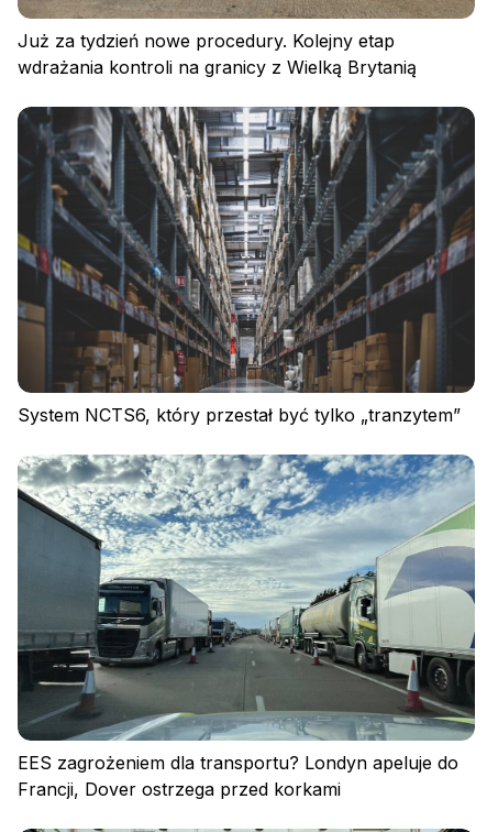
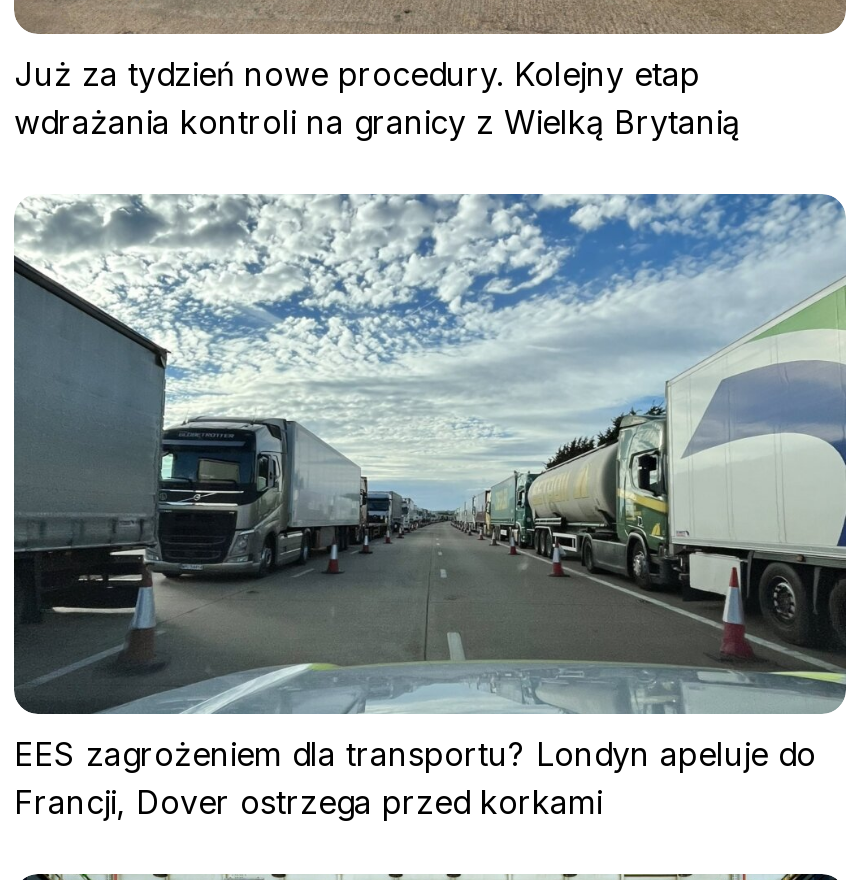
[16,106,476,426] [image] | System NCTS6, który przestał być tylko „tranzytem” -> none

